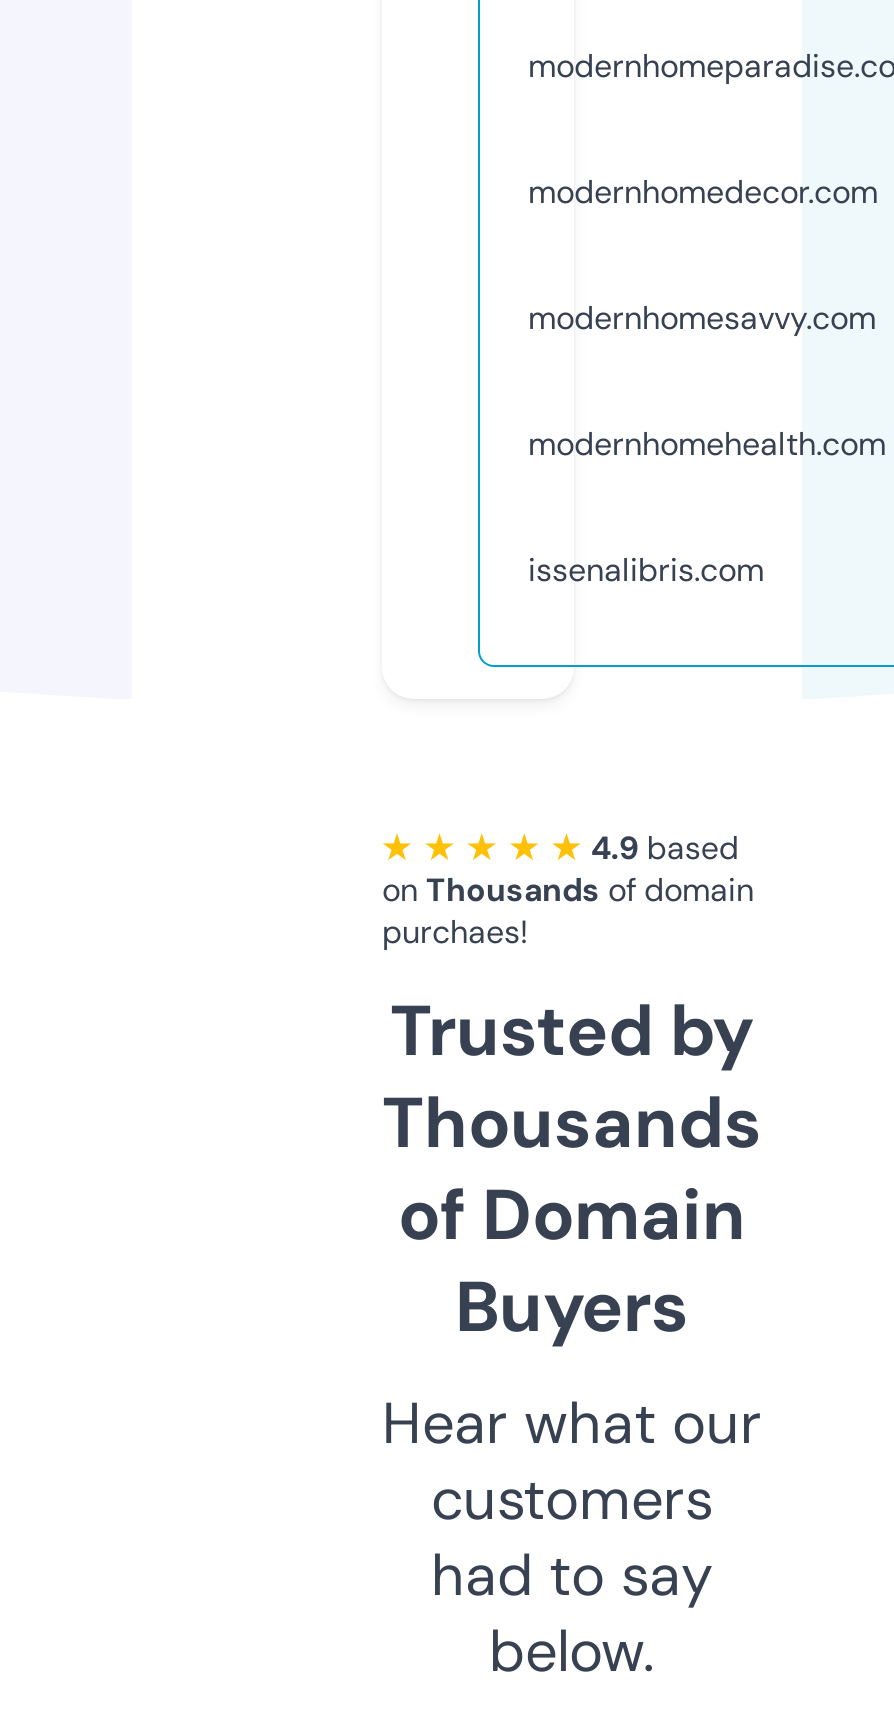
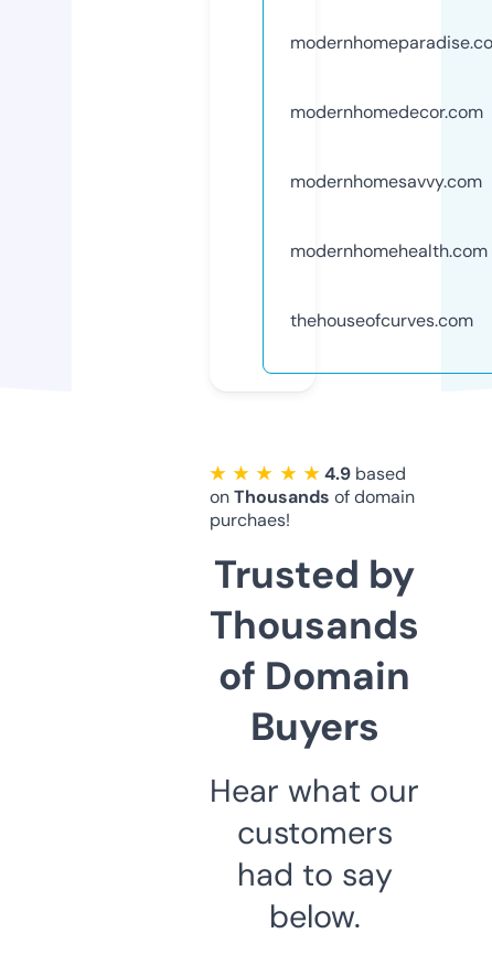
[528,549,764,591] issenalibris.com -> [290,309,473,332] thehouseofcurves.com

